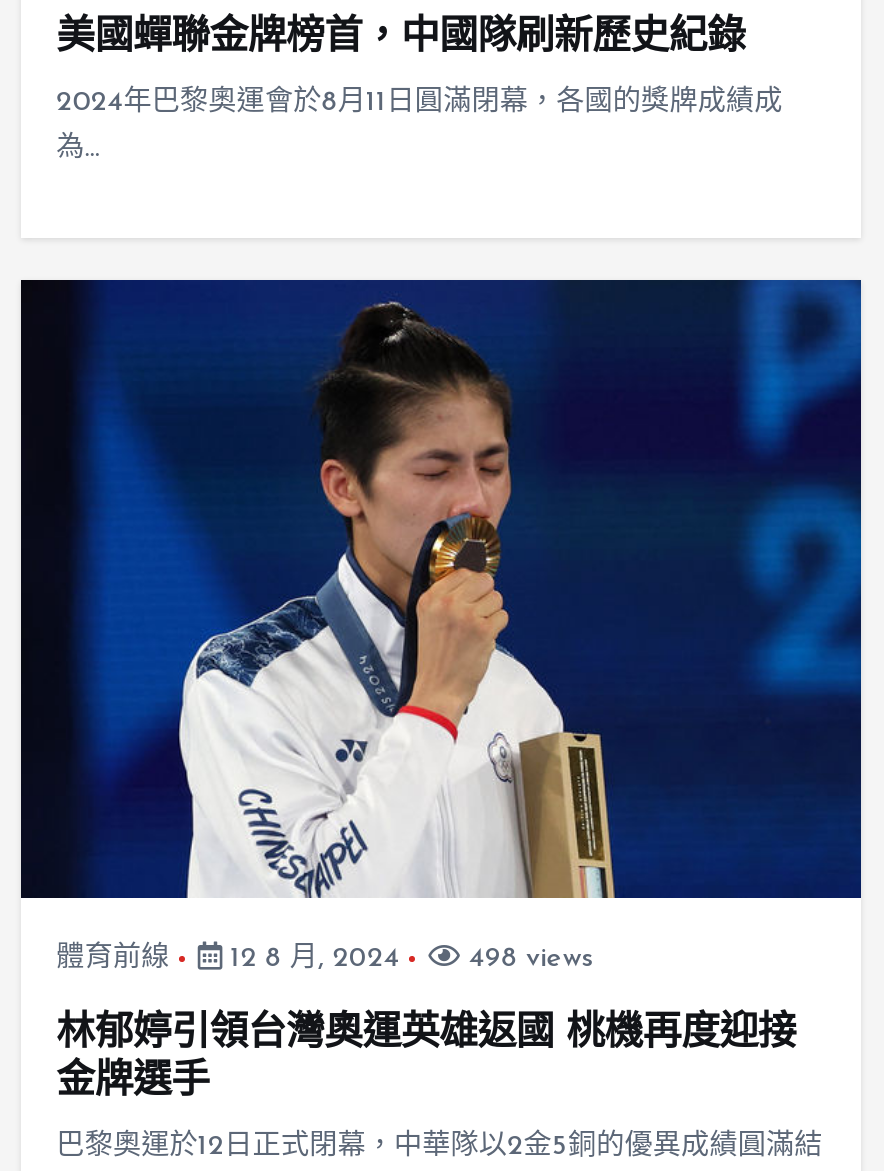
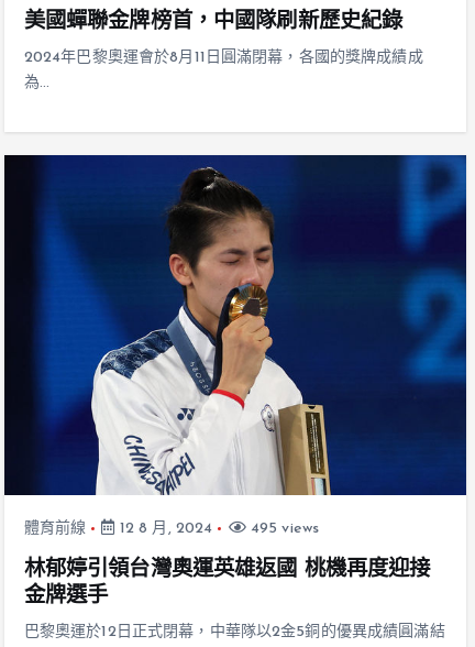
[461,944,593,974] 498 views -> [246,521,319,537] 495 views

